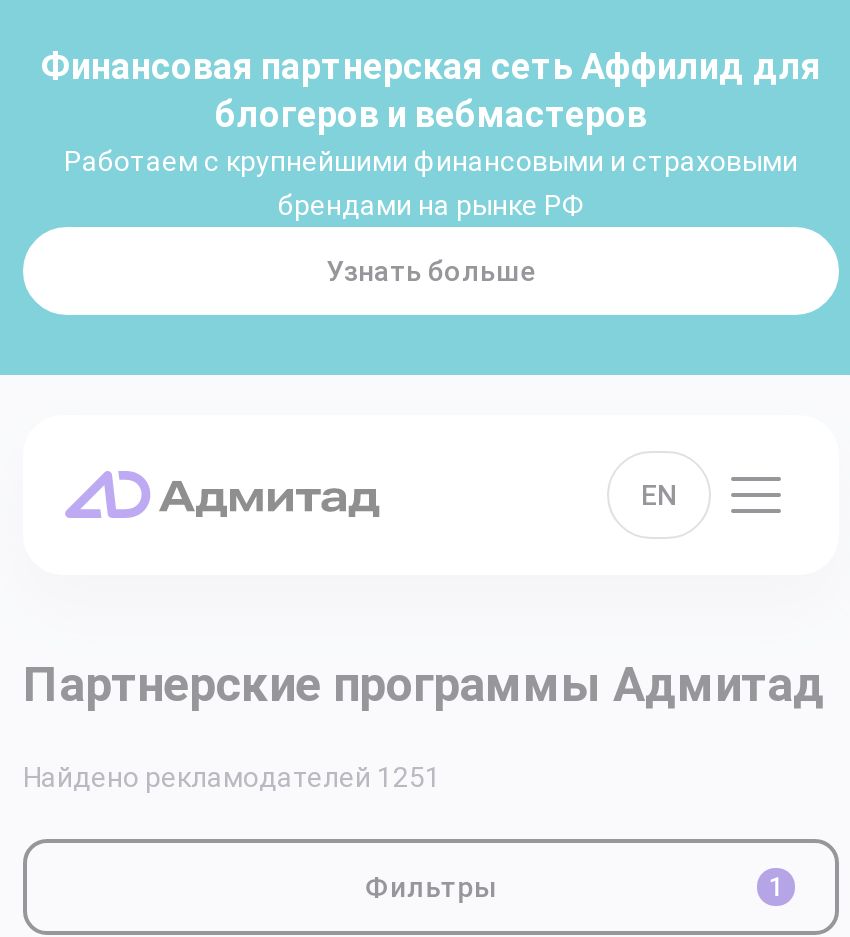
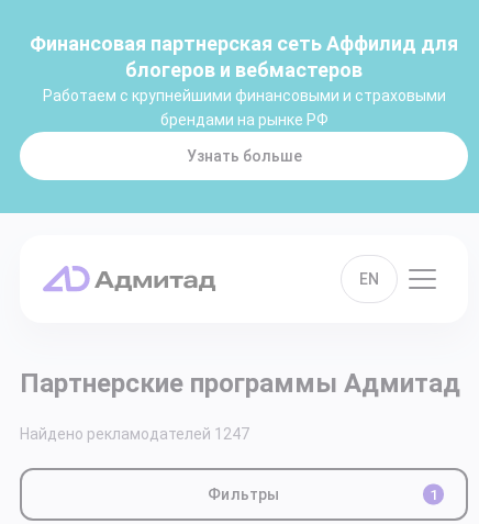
[23,761,441,793] Найдено рекламодателей 1251 -> [20,425,249,443] Найдено рекламодателей 1247

